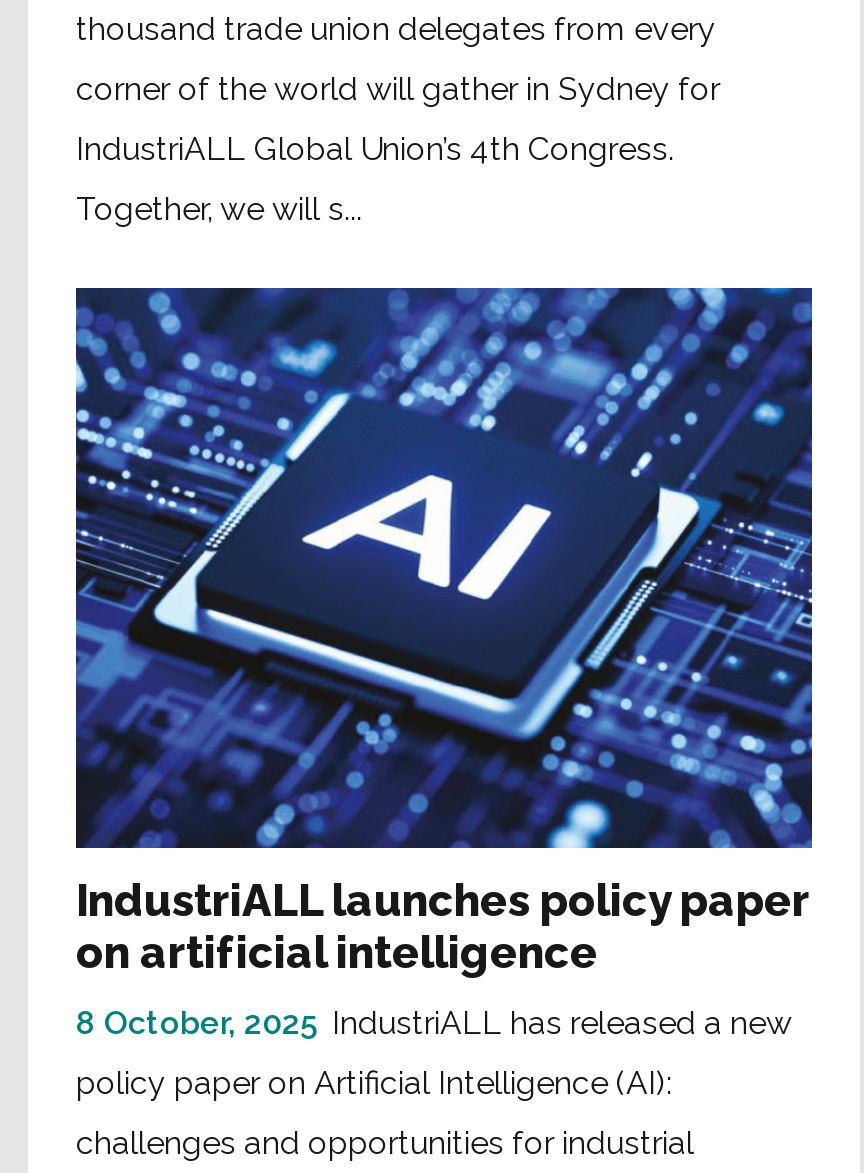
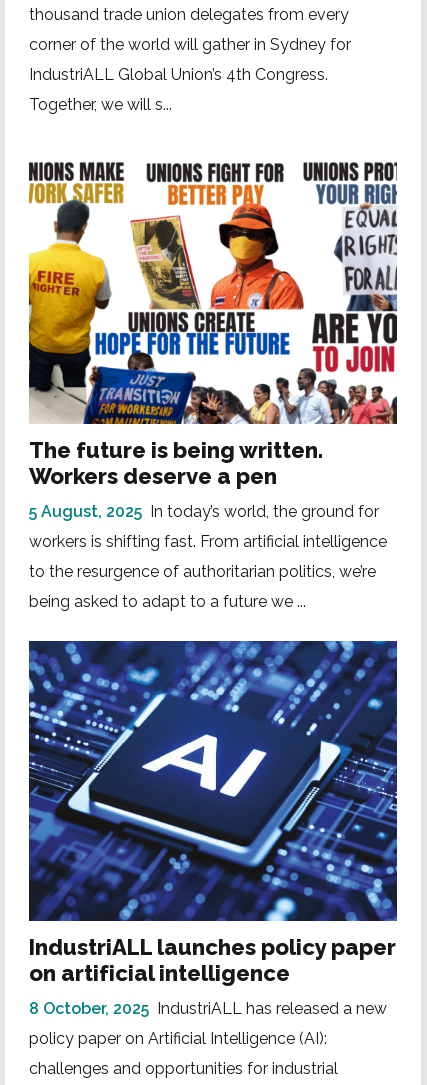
none -> [28,161,398,611] [image] | The future is being written. | Workers deserve a pen | 5 August, 2025 In today’s world, the ground for | workers is shifting fast. From artificial intelligence | to the resurgence of authoritarian politics, we’re | being asked to adapt to a future we ...

